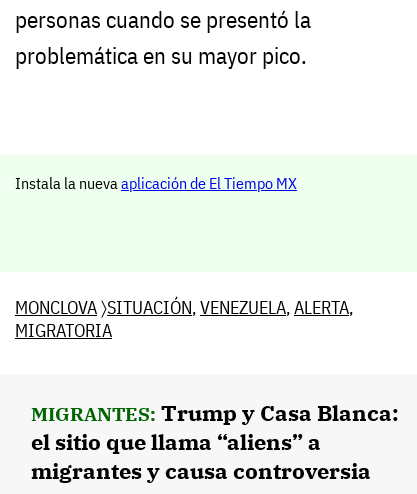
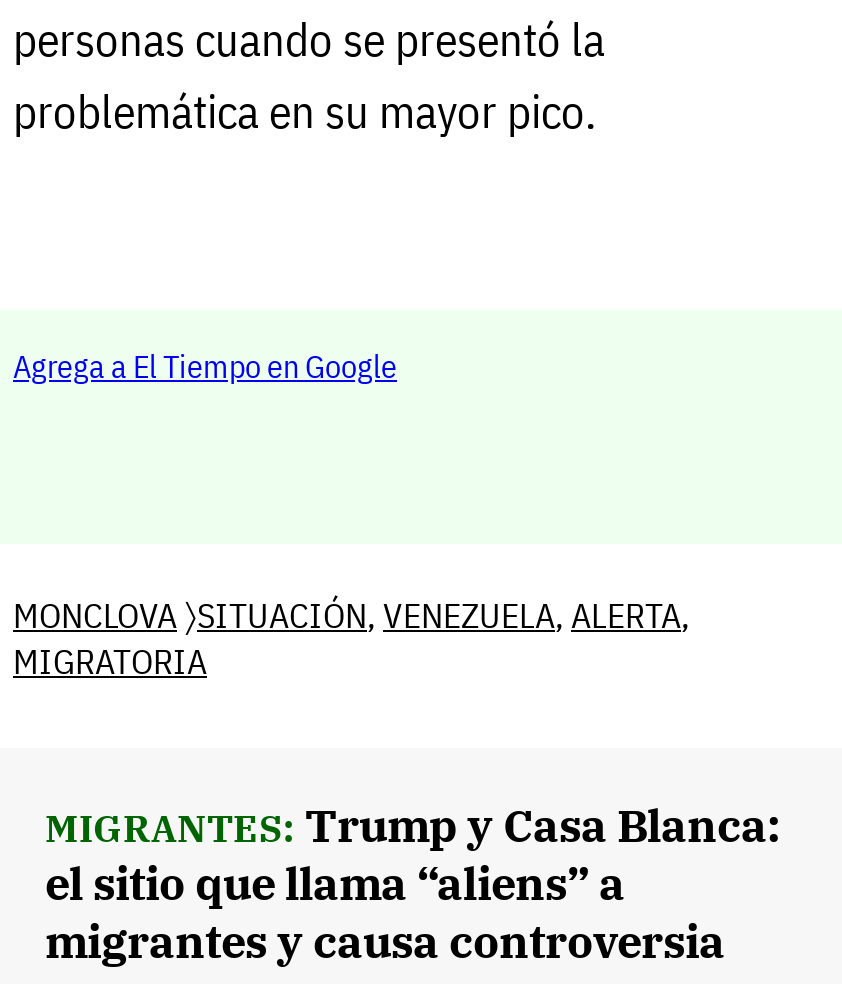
[15,173,297,193] Instala la nueva aplicación de El Tiempo MX -> [13,347,397,387] Agrega a El Tiempo en Google

